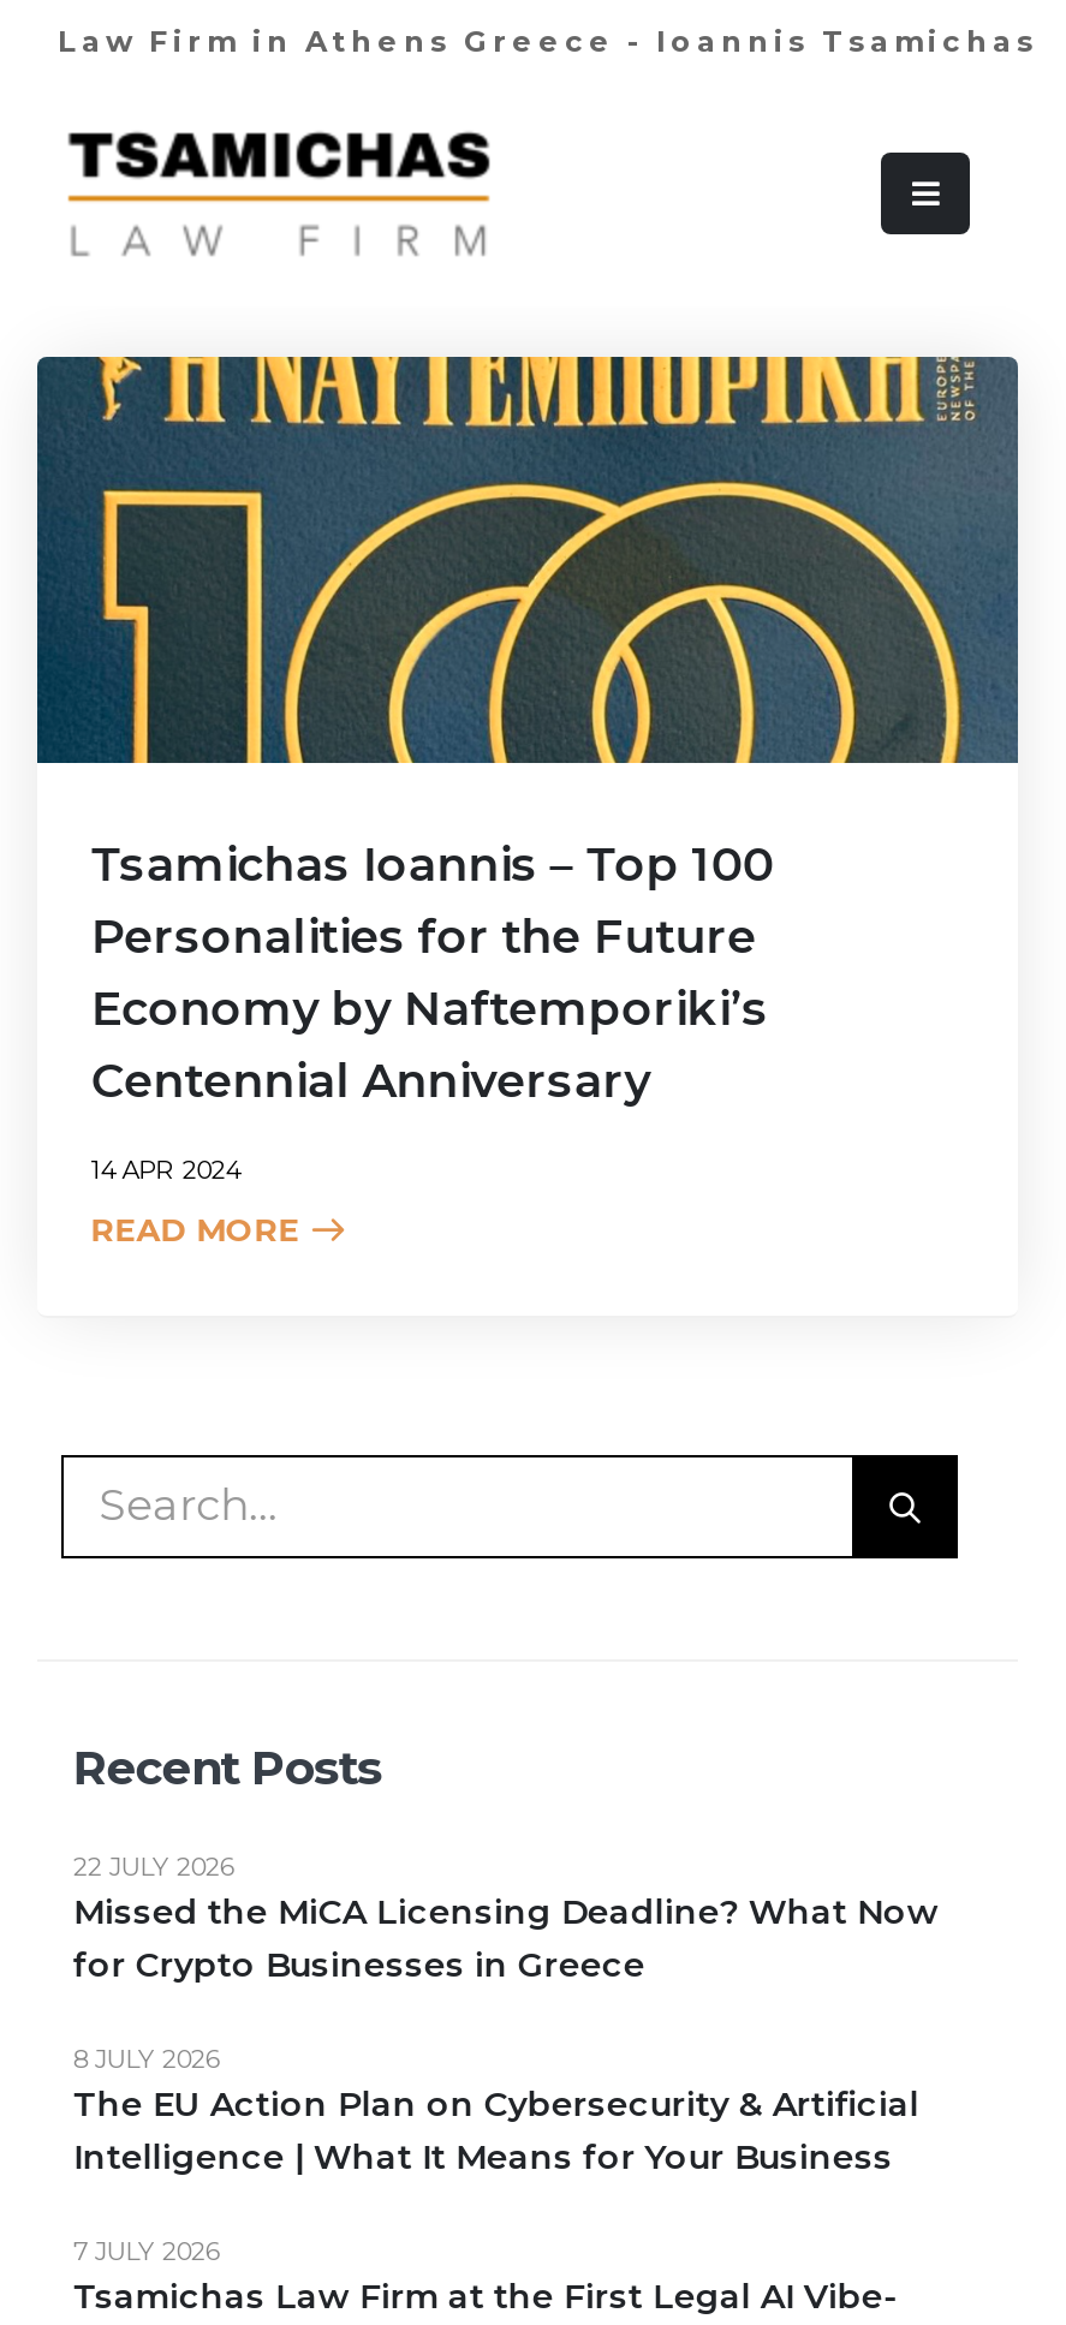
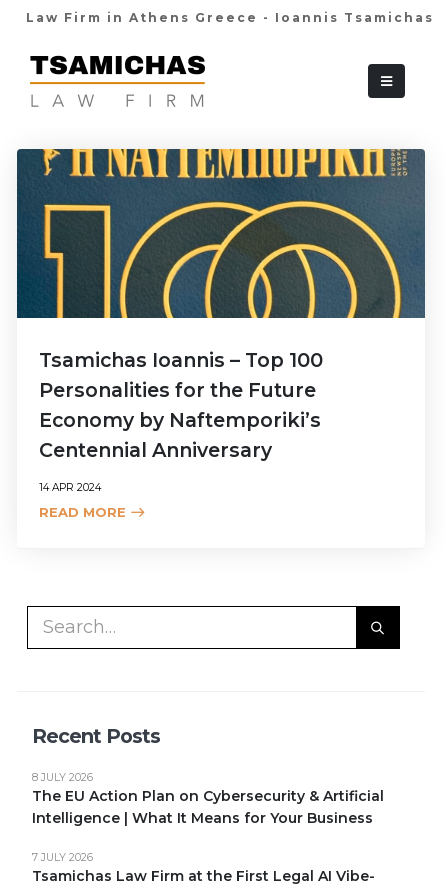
[73,1852,234,1883] 22 JULY 2026 -> none
[73,1890,938,1986] Missed the MiCA Licensing Deadline? What Now | for Crypto Businesses in Greece -> none

